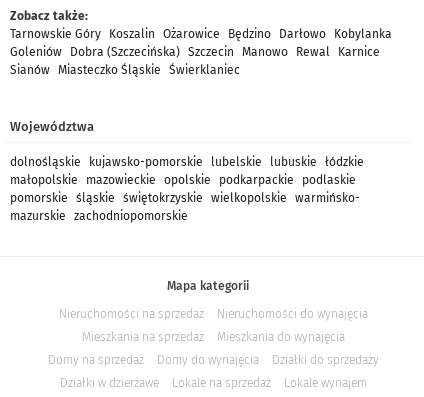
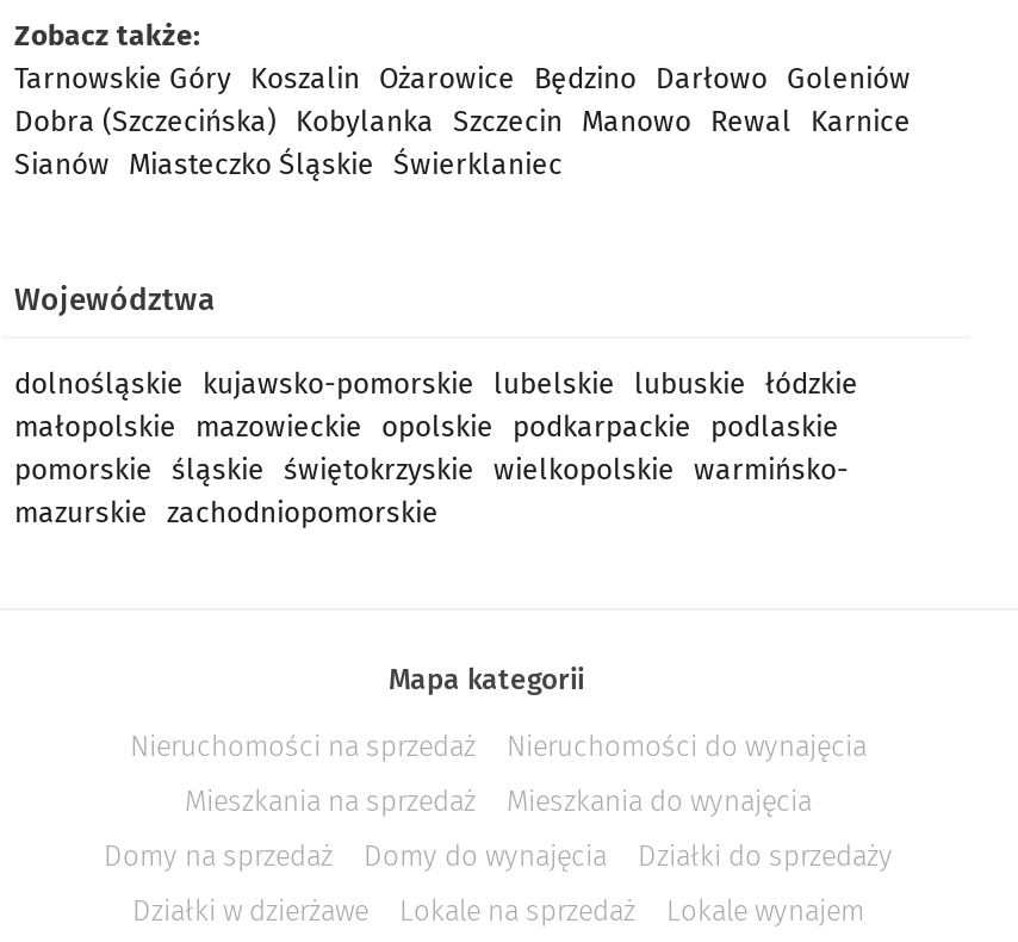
[10,27,392,41] Tarnowskie Góry Koszalin Ożarowice Będzino Darłowo Kobylanka -> [14,62,911,95] Tarnowskie Góry Koszalin Ożarowice Będzino Darłowo Goleniów
[10,45,380,59] Goleniów Dobra (Szczecińska) Szczecin Manowo Rewal Karnice -> [14,105,911,138] Dobra (Szczecińska) Kobylanka Szczecin Manowo Rewal Karnice

